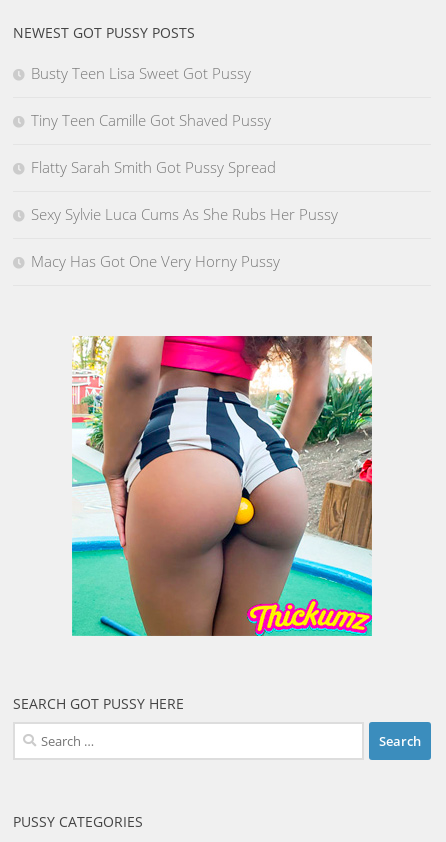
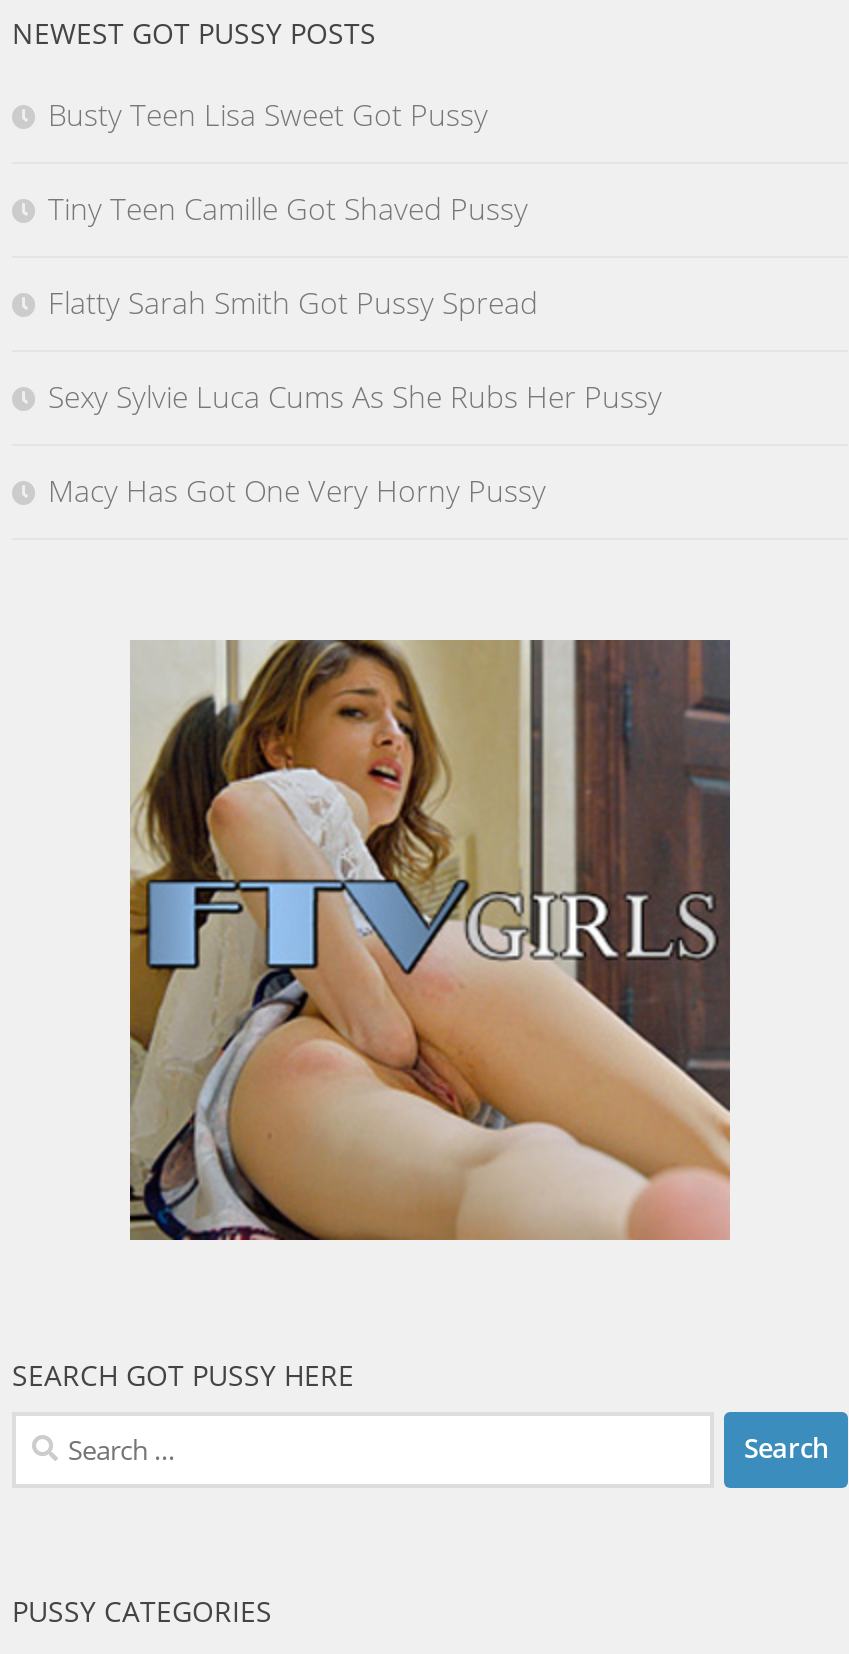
[71,335,373,637] [image] -> [128,637,732,1243] [image]

